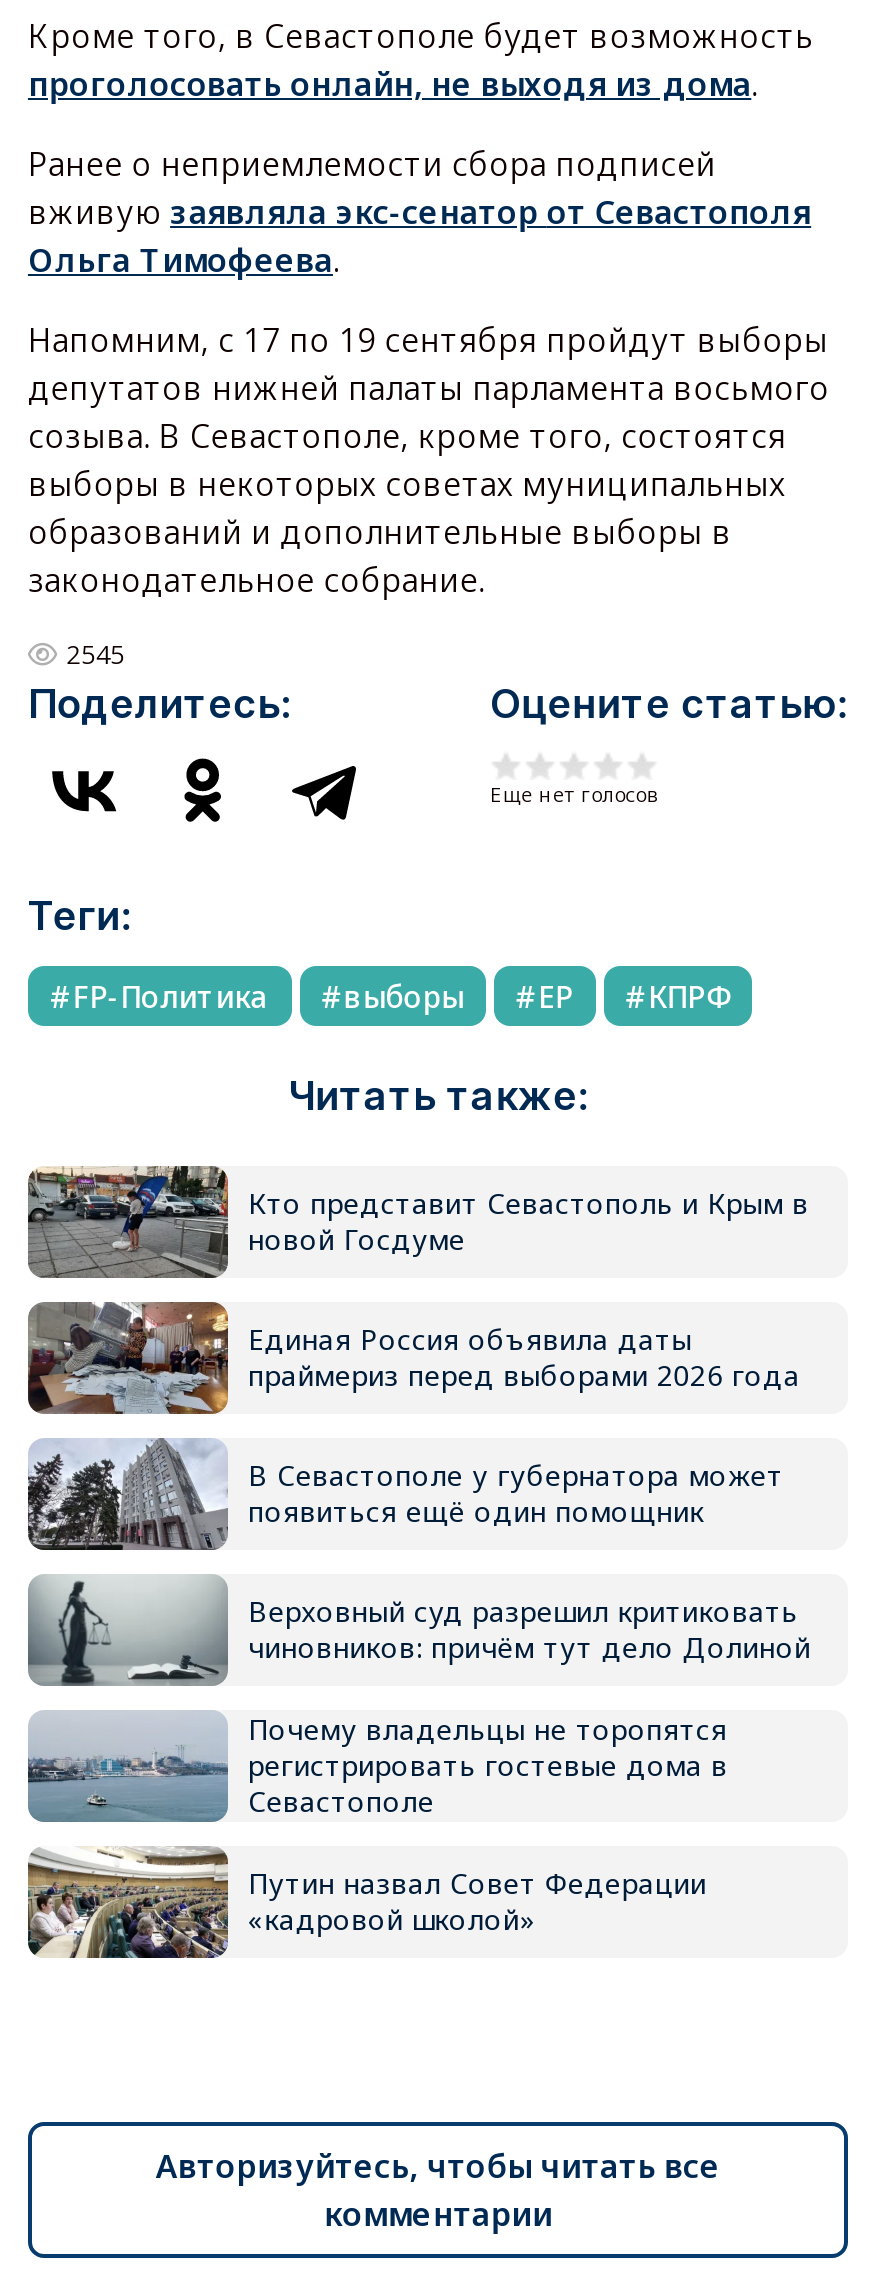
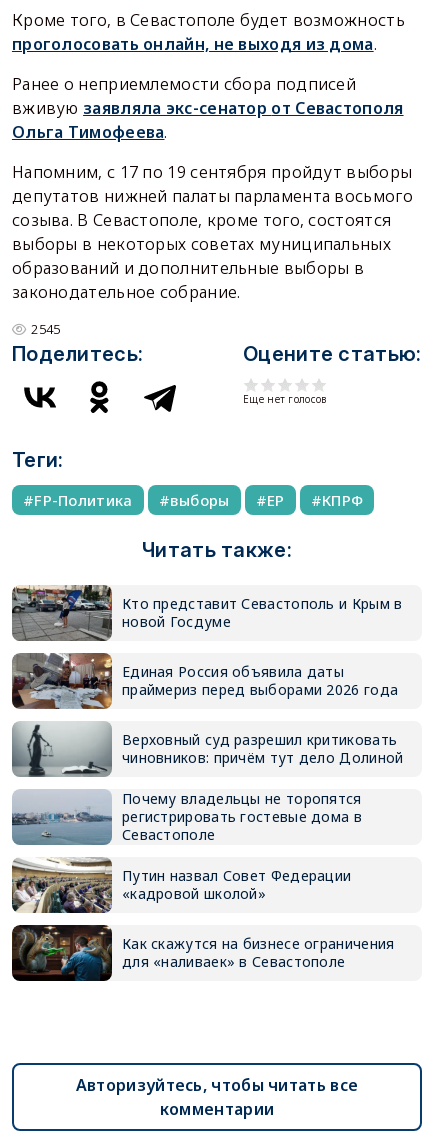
[28,1438,784,1552] [image] | В Севастополе у губернатора может | появиться ещё один помощник -> none
moved [26,1574,811,1938] -> [11,721,403,903]: [image] | Верховный суд разрешил критиковать | чиновников: причём тут дело Долиной | Почему владельцы не торопятся | регистрировать гостевые дома в | Севастополе | Путин назвал Совет Федерации | «кадровой школой»
none -> [11,924,394,982] [image] | Как скажутся на бизнесе ограничения | для «наливаек» в Севастополе

